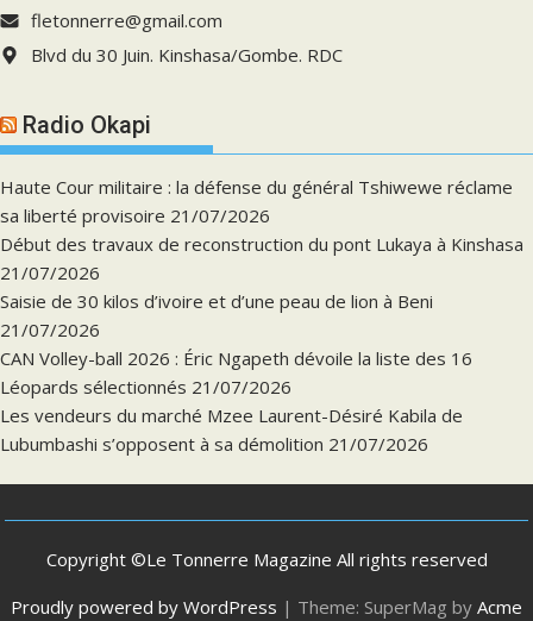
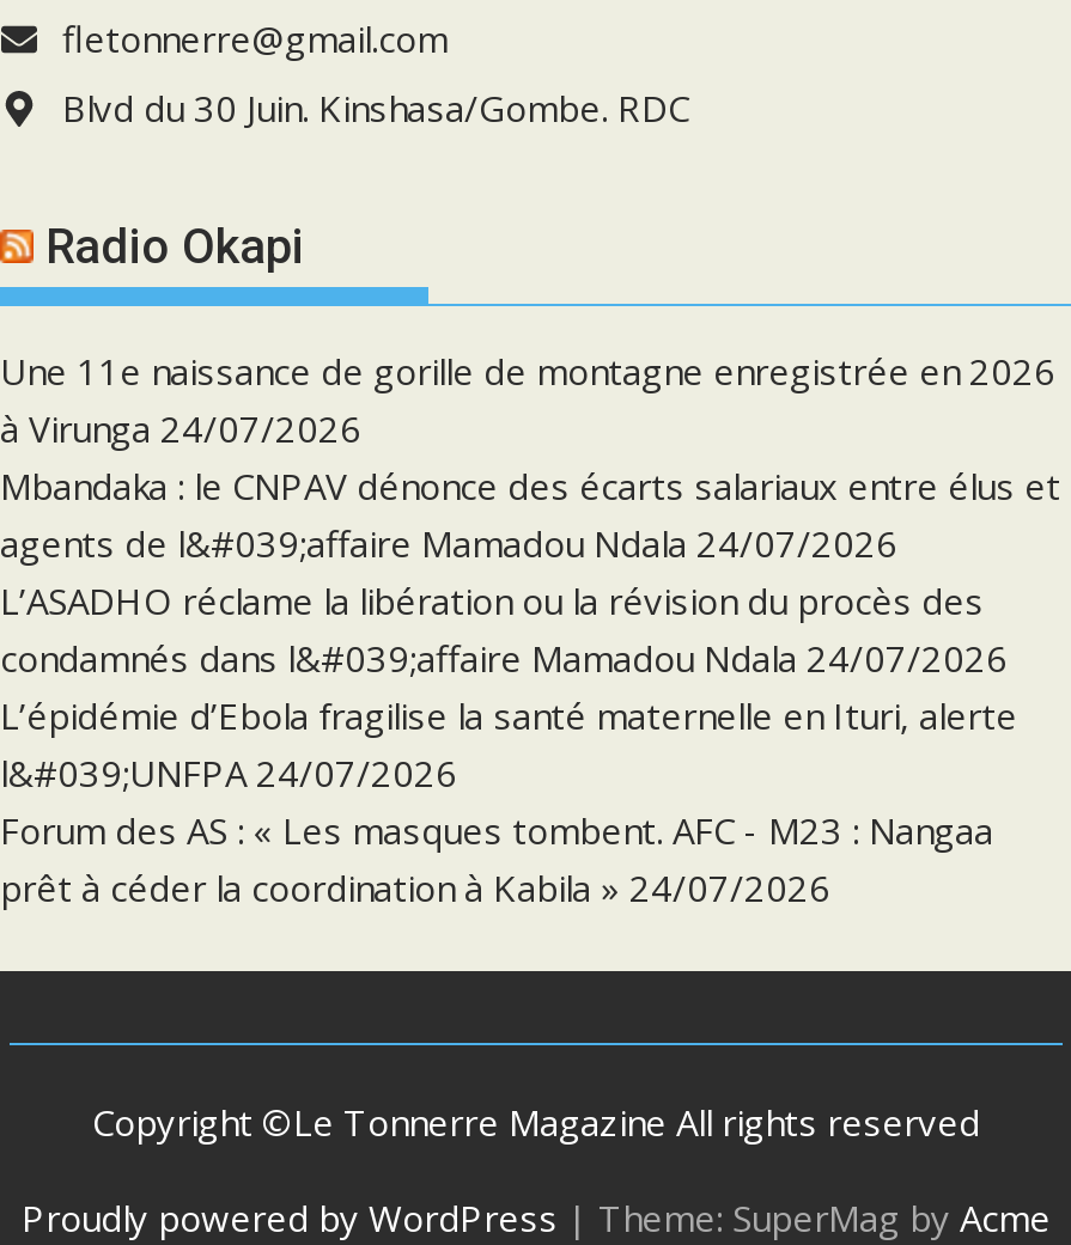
[0,175,523,455] Haute Cour militaire : la défense du général Tshiwewe réclame | sa liberté provisoire 21/07/2026 | Début des travaux de reconstruction du pont Lukaya à Kinshasa | 21/07/2026 | Saisie de 30 kilos d’ivoire et d’une peau de lion à Beni | 21/07/2026 | CAN Volley-ball 2026 : Éric Ngapeth dévoile la liste des 16 | Léopards sélectionnés 21/07/2026 | Les vendeurs du marché Mzee Laurent-Désiré Kabila de | Lubumbashi s’opposent à sa démolition 21/07/2026 -> [0,347,1060,912] Une 11e naissance de gorille de montagne enregistrée en 2026 | à Virunga 24/07/2026 | Mbandaka : le CNPAV dénonce des écarts salariaux entre élus et | agents de l&#039;affaire Mamadou Ndala 24/07/2026 | L’ASADHO réclame la libération ou la révision du procès des | condamnés dans l&#039;affaire Mamadou Ndala 24/07/2026 | L’épidémie d’Ebola fragilise la santé maternelle en Ituri, alerte | l&#039;UNFPA 24/07/2026 | Forum des AS : « Les masques tombent. AFC - M23 : Nangaa | prêt à céder la coordination à Kabila » 24/07/2026

